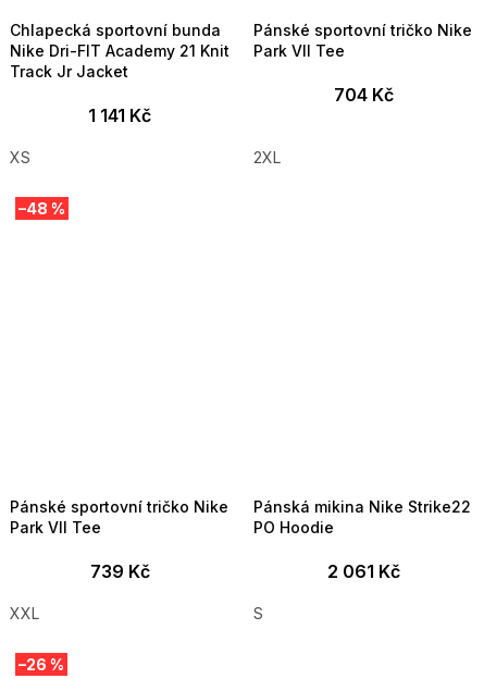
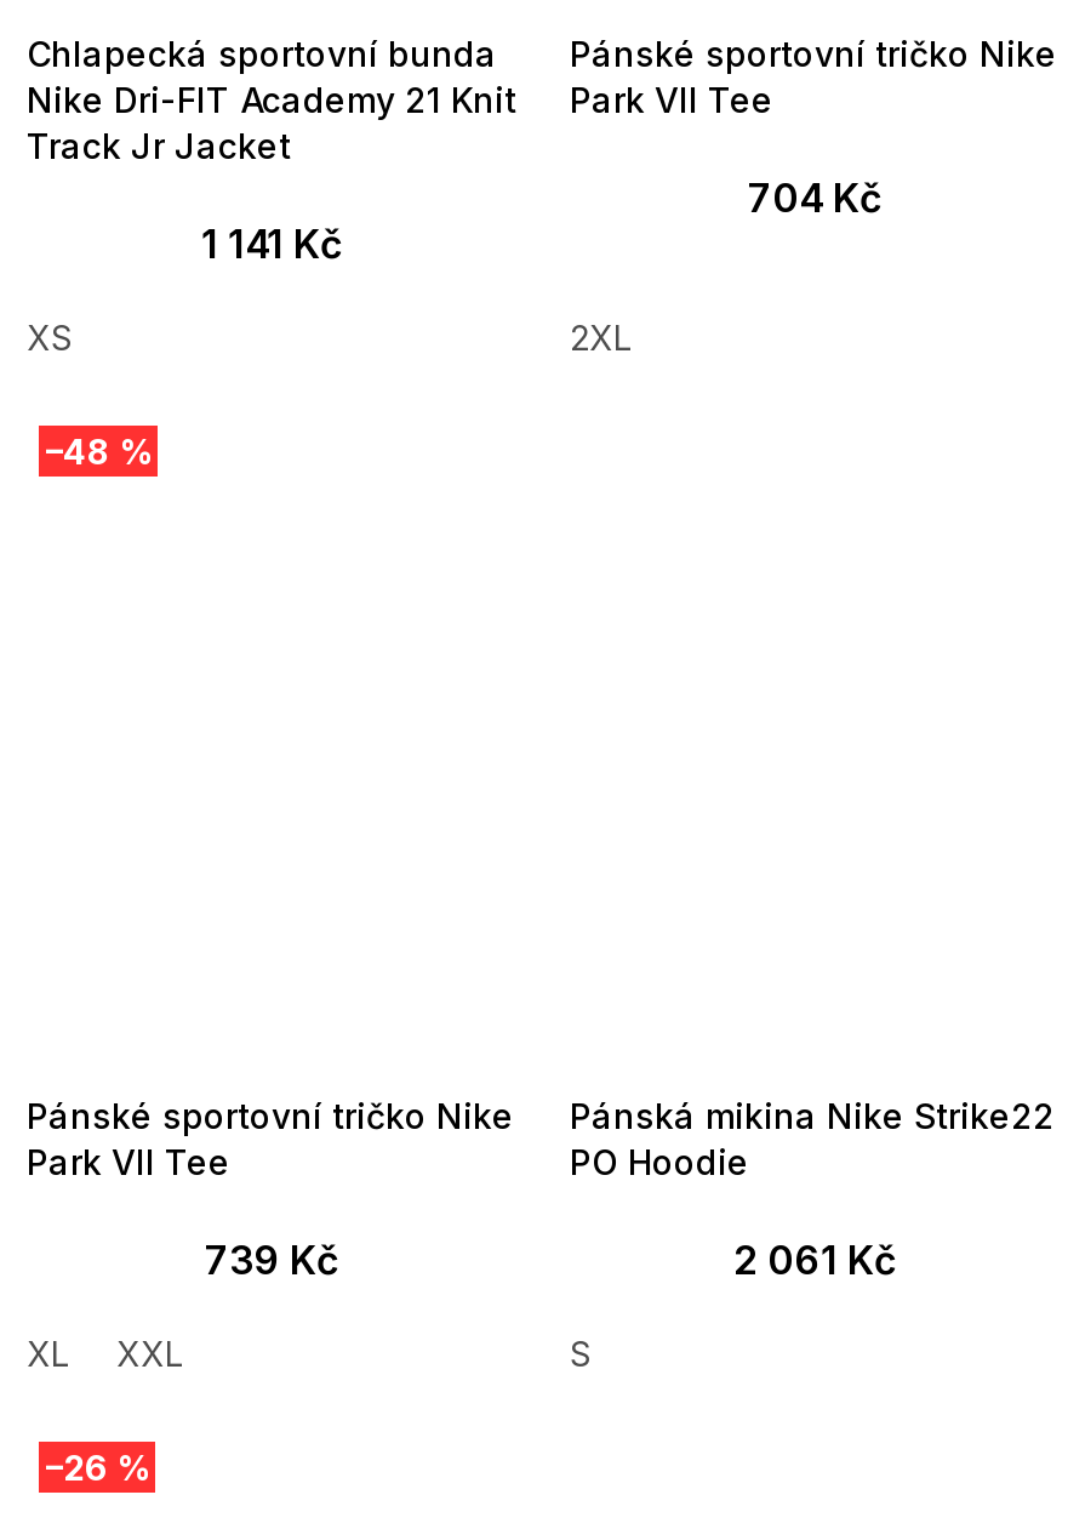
none -> [27,1331,68,1373] XL

